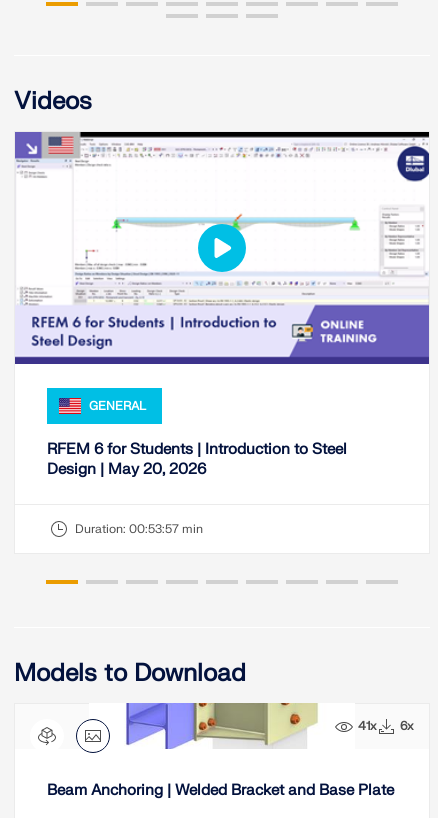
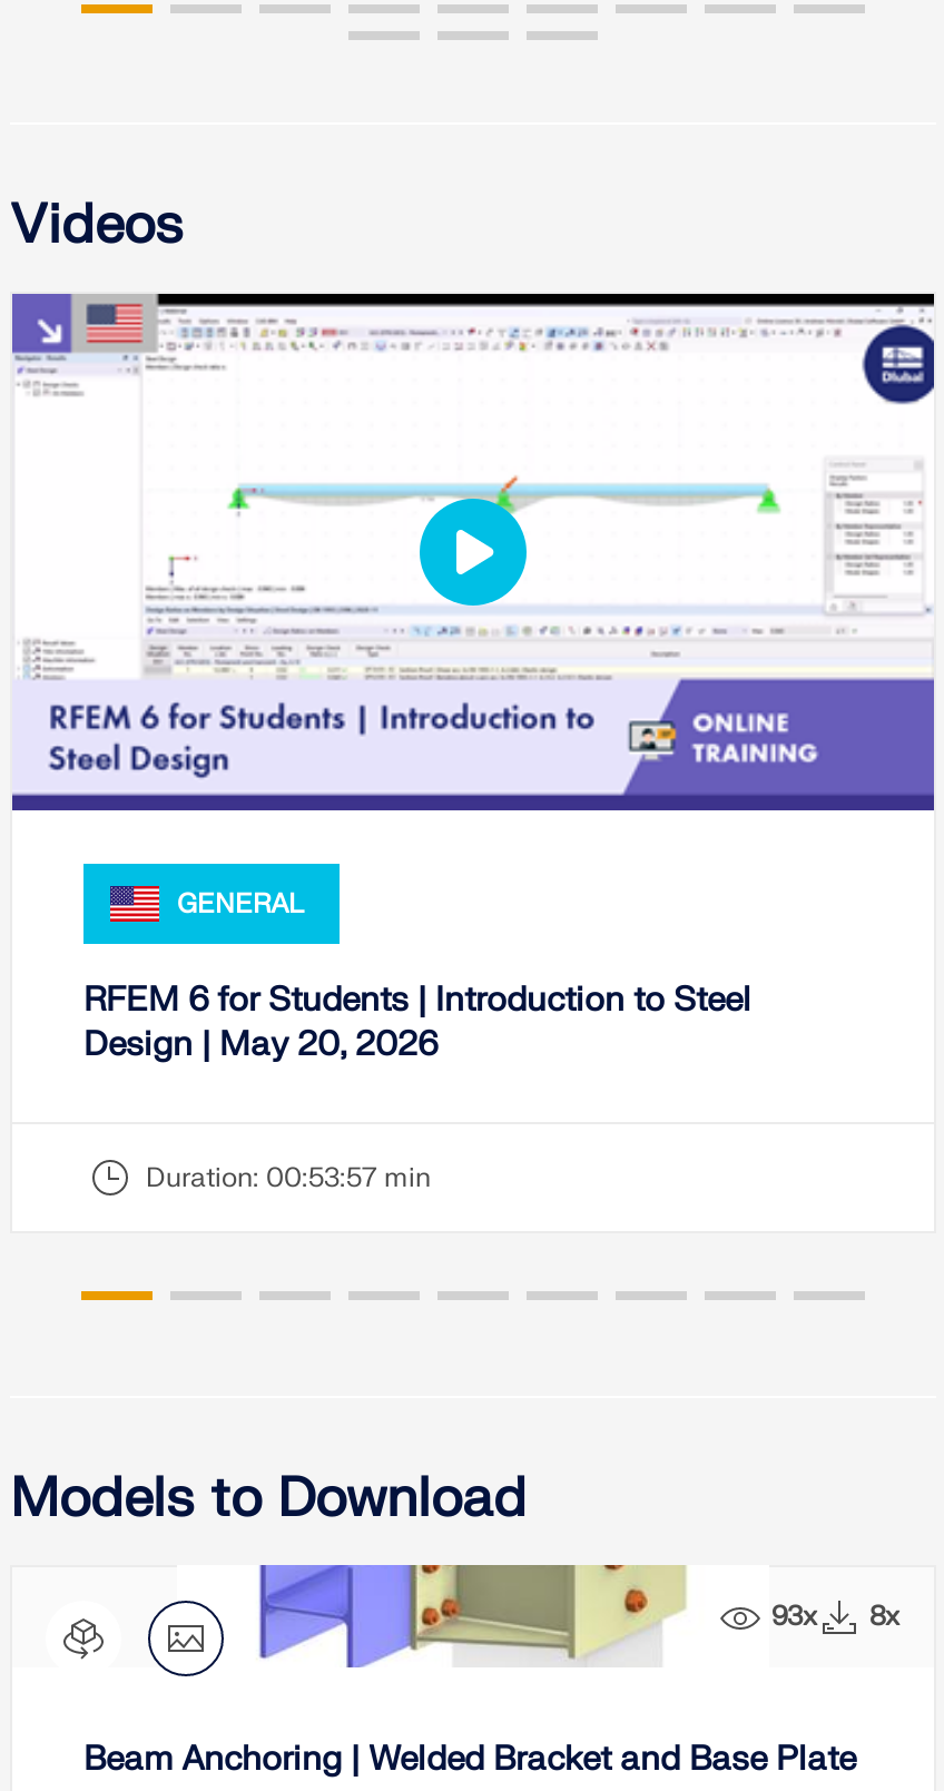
[358,718,413,734] 41x | 6x -> [771,1599,898,1635] 93x | 8x

